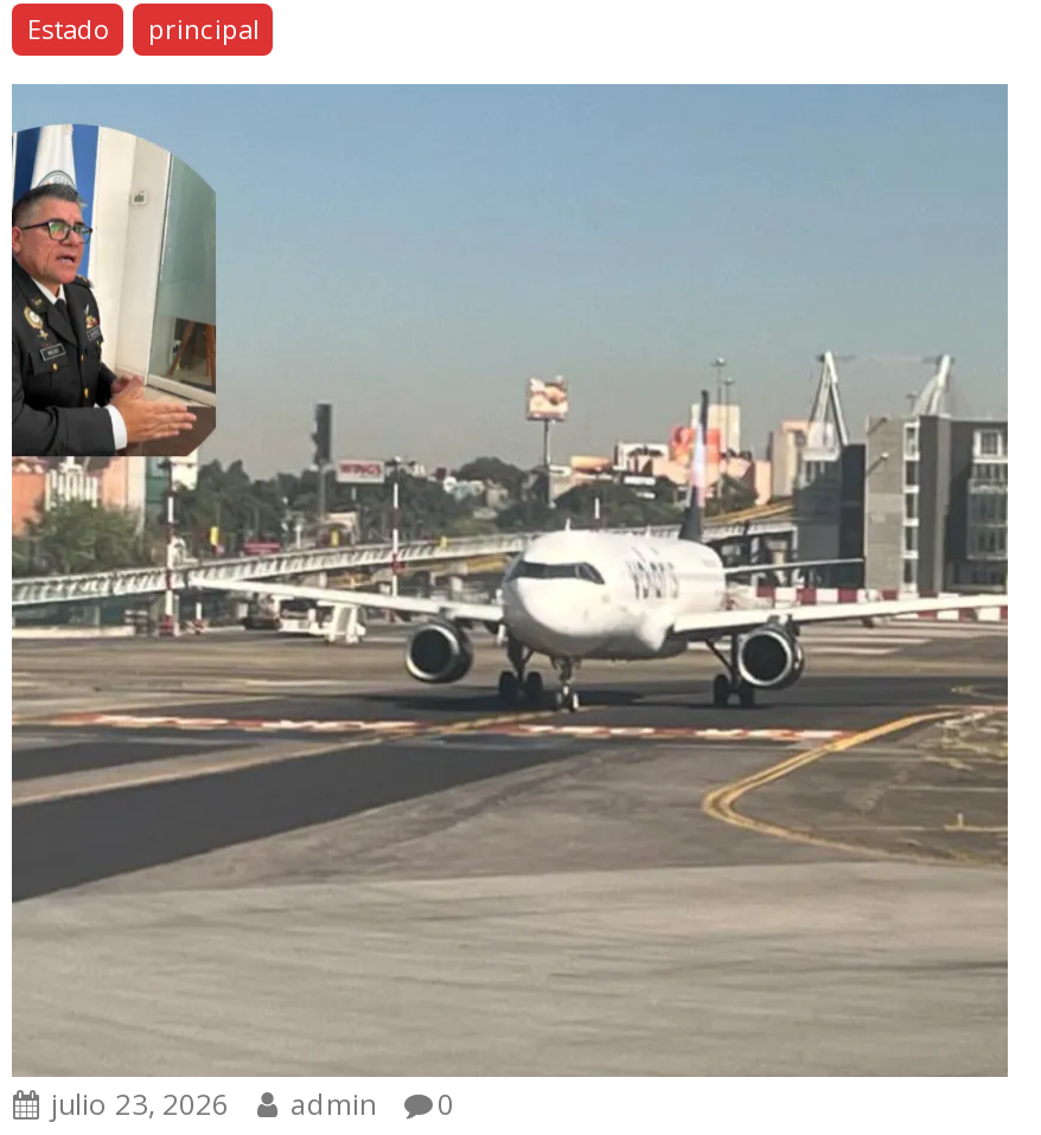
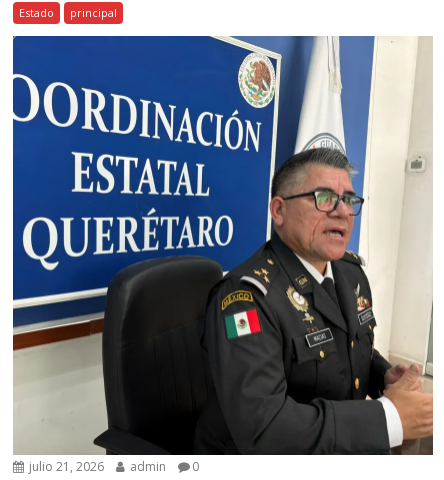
[9,82,1010,1125] [image] | julio 23, 2026 admin 0 -> [12,36,433,475] [image] | julio 21, 2026 admin 0

